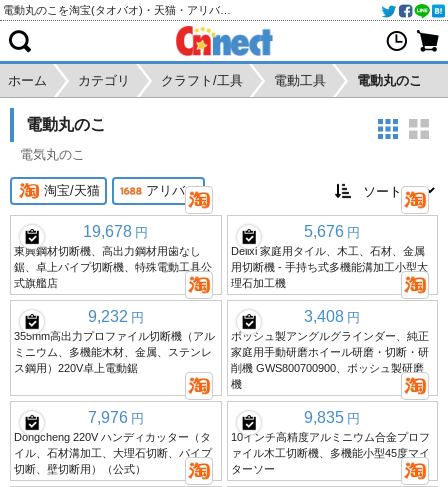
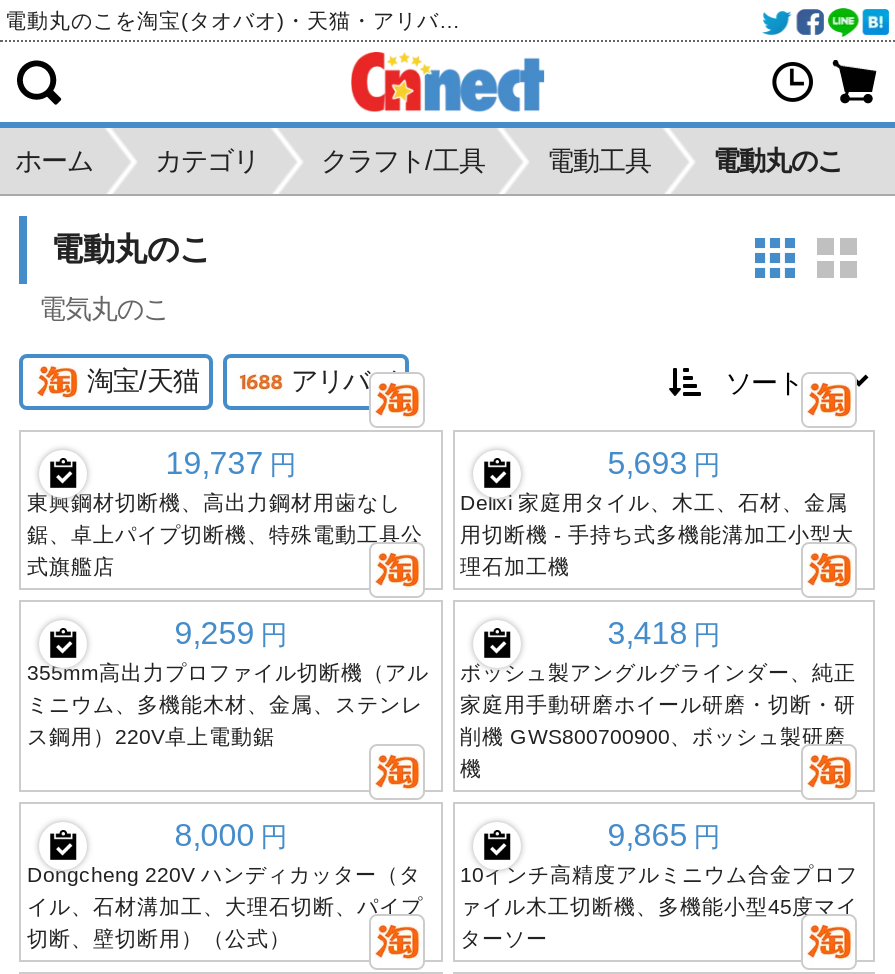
[83,223,148,240] 19,678 円 -> [165,447,295,481] 19,737 円
[304,223,360,240] 5,676 円 -> [607,447,719,481] 5,693 円
[88,308,144,325] 9,232 円 -> [175,617,287,651] 9,259 円
[304,308,360,325] 3,408 円 -> [607,617,719,651] 3,418 円
[88,409,144,426] 7,976 円 -> [175,819,287,853] 8,000 円
[304,409,360,426] 9,835 円 -> [607,819,719,853] 9,865 円

